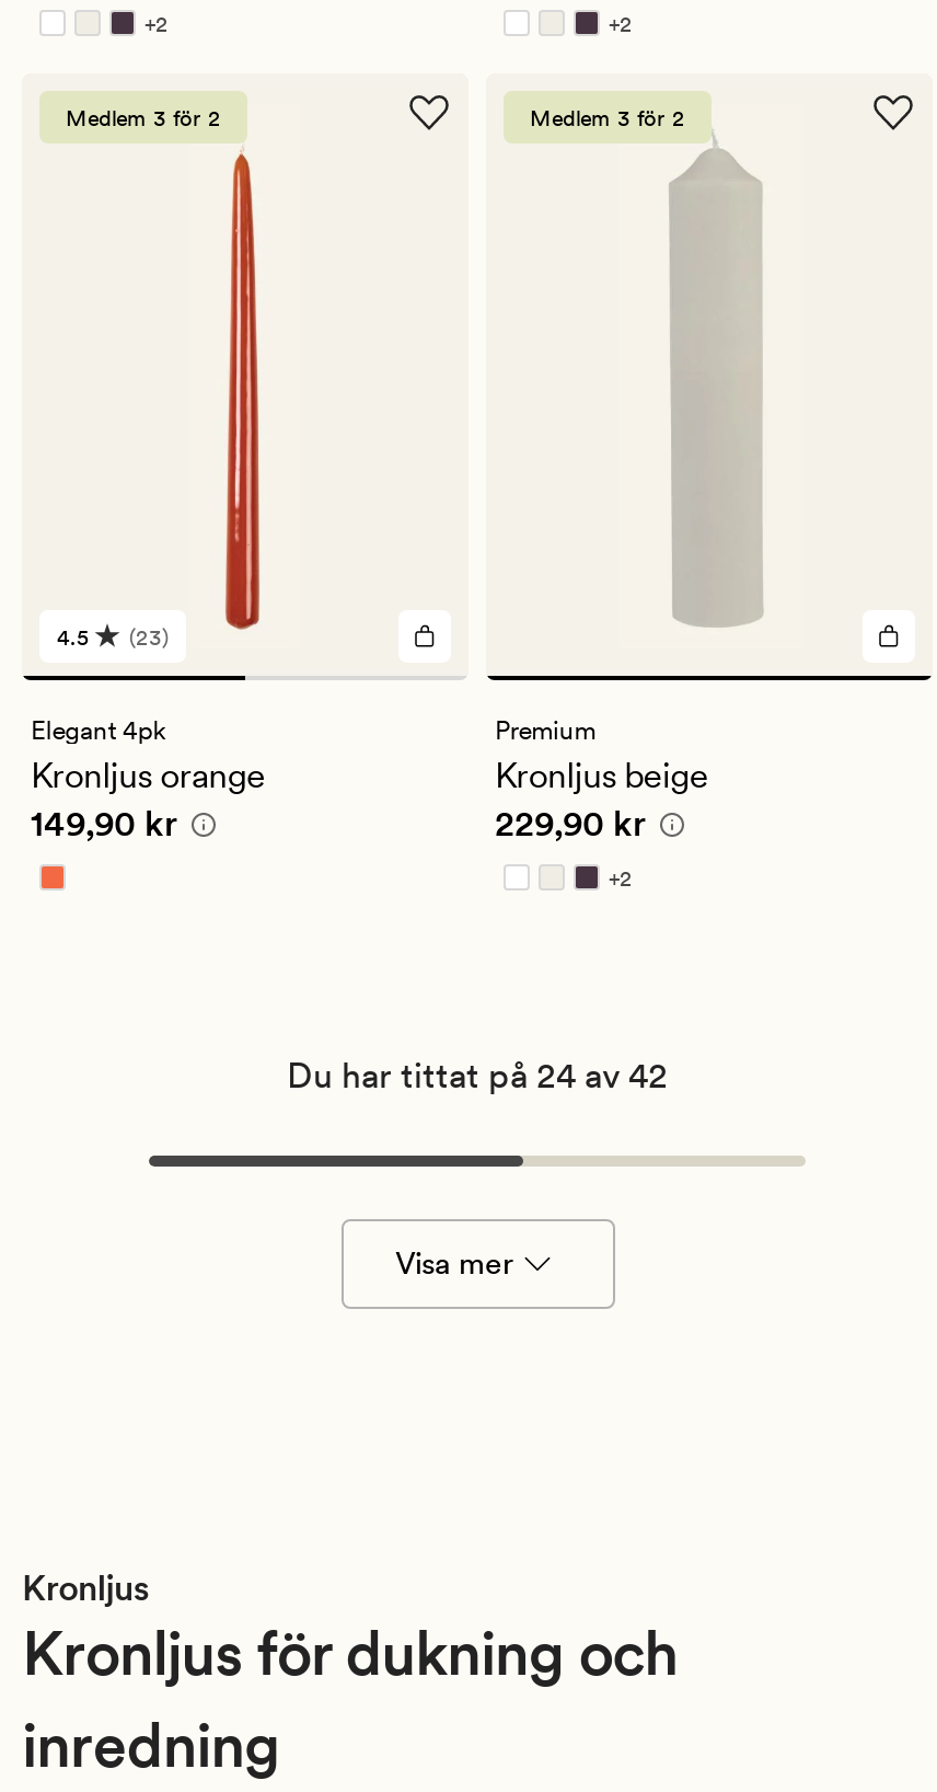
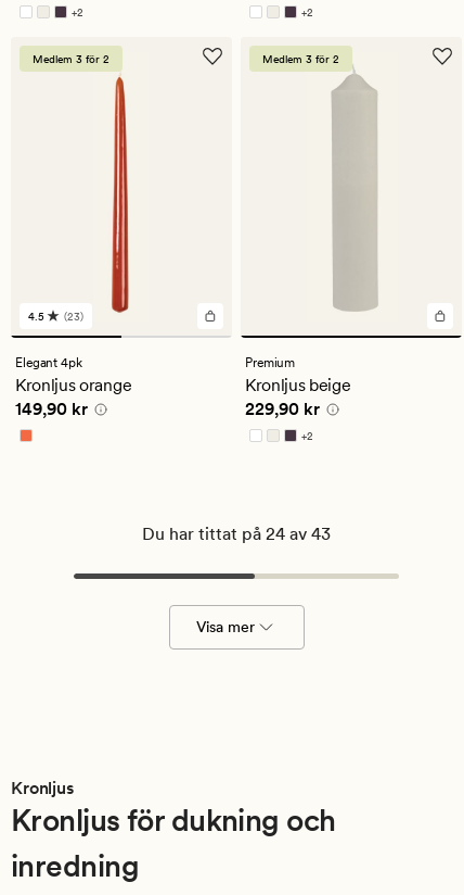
[287,1055,668,1097] Du har tittat på 24 av 42 -> [142,524,331,544] Du har tittat på 24 av 43

